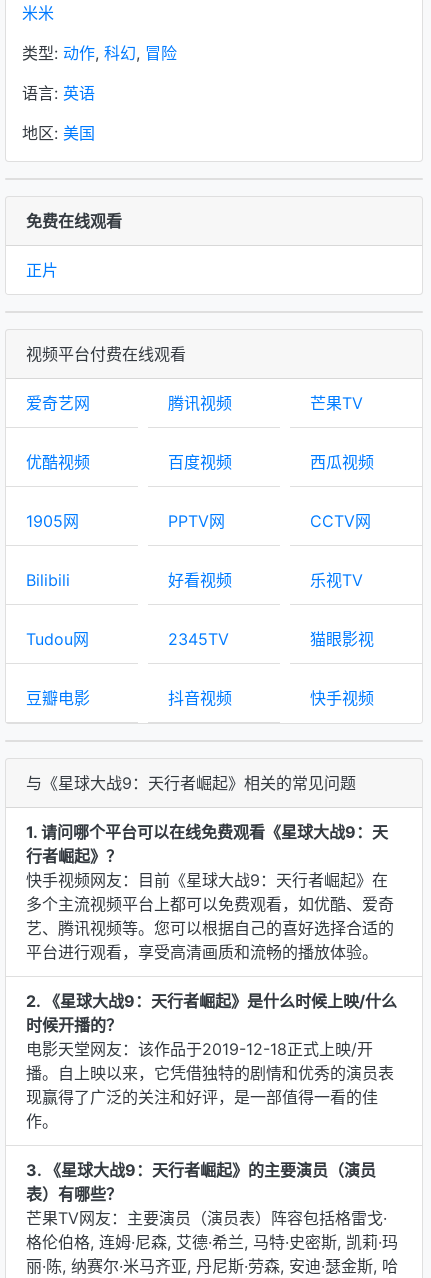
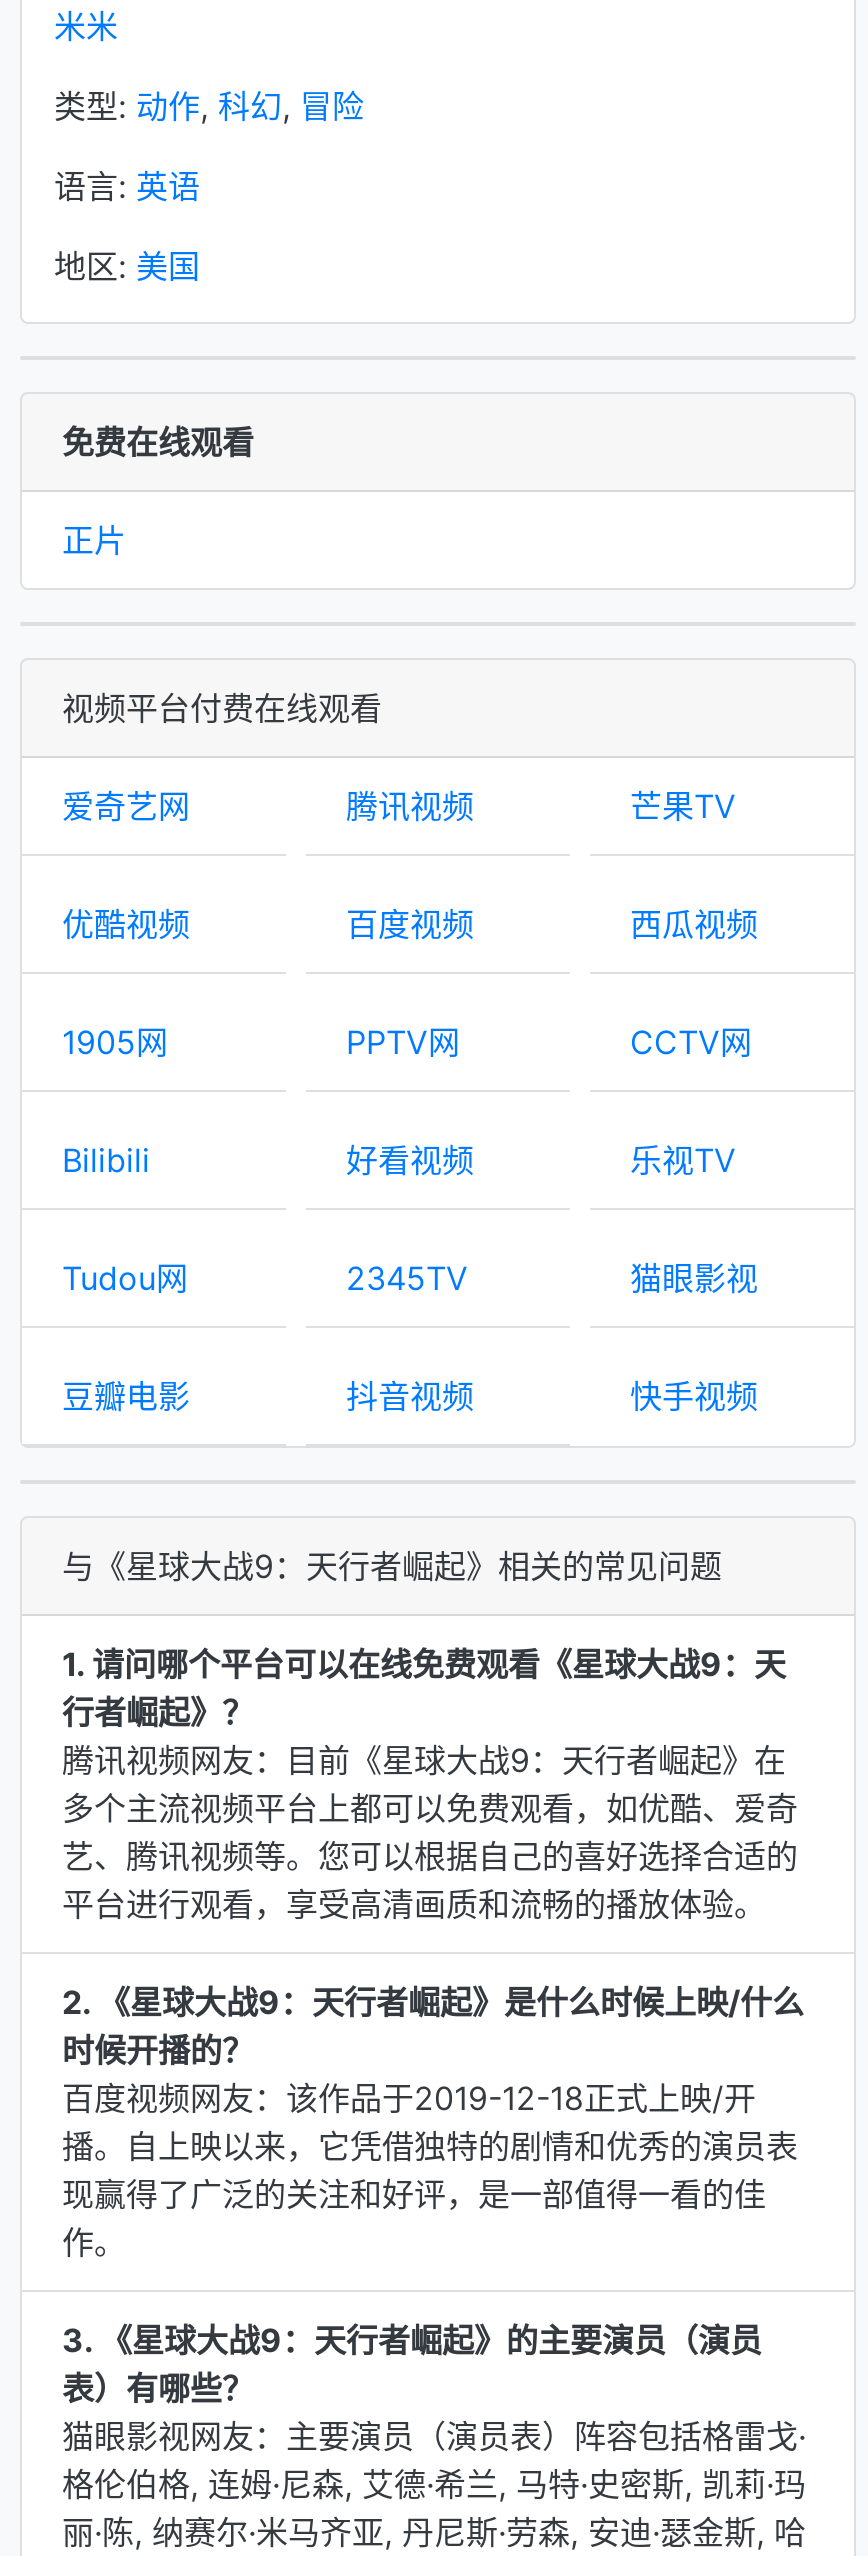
[26,869,388,889] 快手视频网友：目前《星球大战9：天行者崛起》在 -> [62,1739,786,1779] 腾讯视频网友：目前《星球大战9：天行者崛起》在
[26,1038,373,1058] 电影天堂网友：该作品于2019-12-18正式上映/开 -> [62,2077,756,2117] 百度视频网友：该作品于2019-12-18正式上映/开
[26,1207,387,1227] 芒果TV网友：主要演员（演员表）阵容包括格雷戈· -> [62,2415,806,2455] 猫眼影视网友：主要演员（演员表）阵容包括格雷戈·

